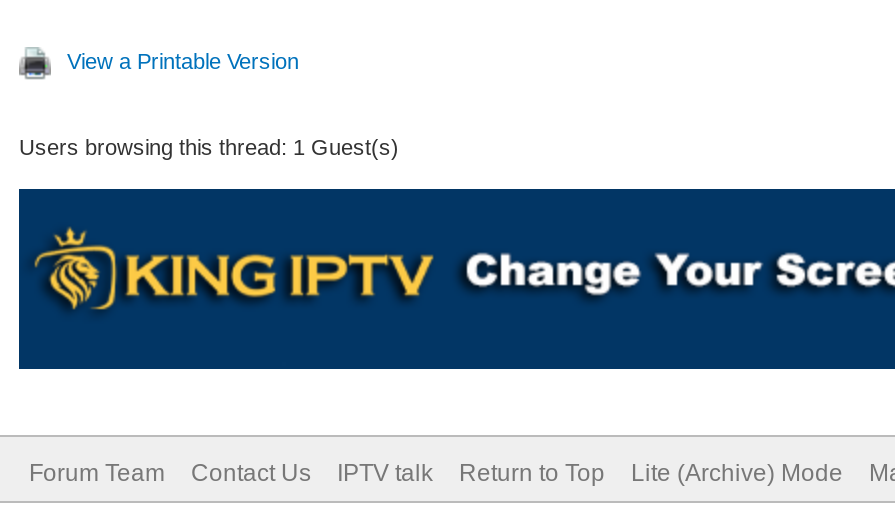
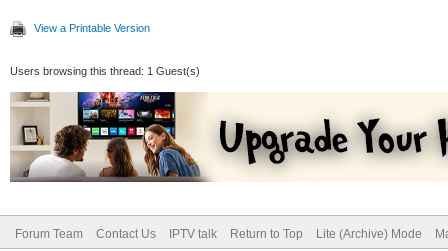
[17,187,889,371] [image] -> [10,91,445,183] [image]

